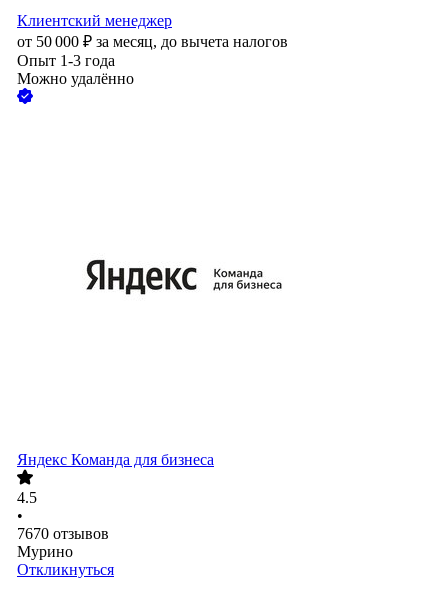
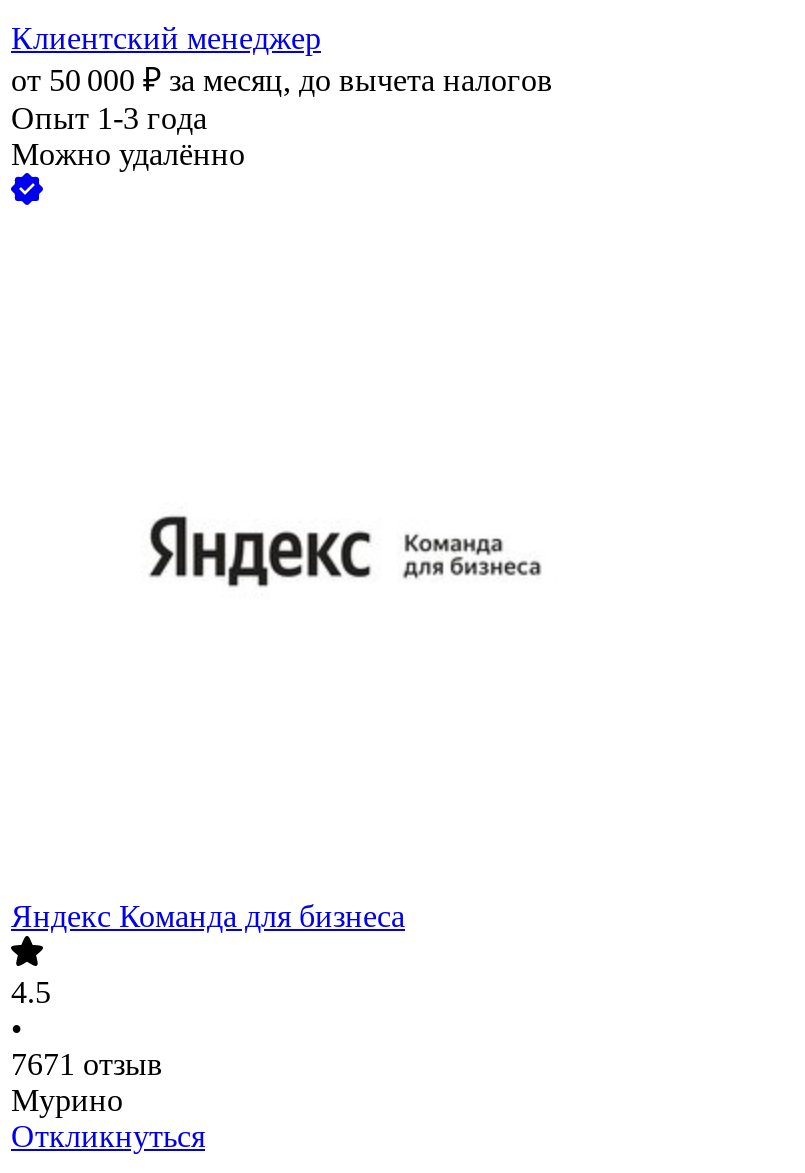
[17,525,109,542] 7670 отзывов -> [11,1048,163,1082] 7671 отзыв

